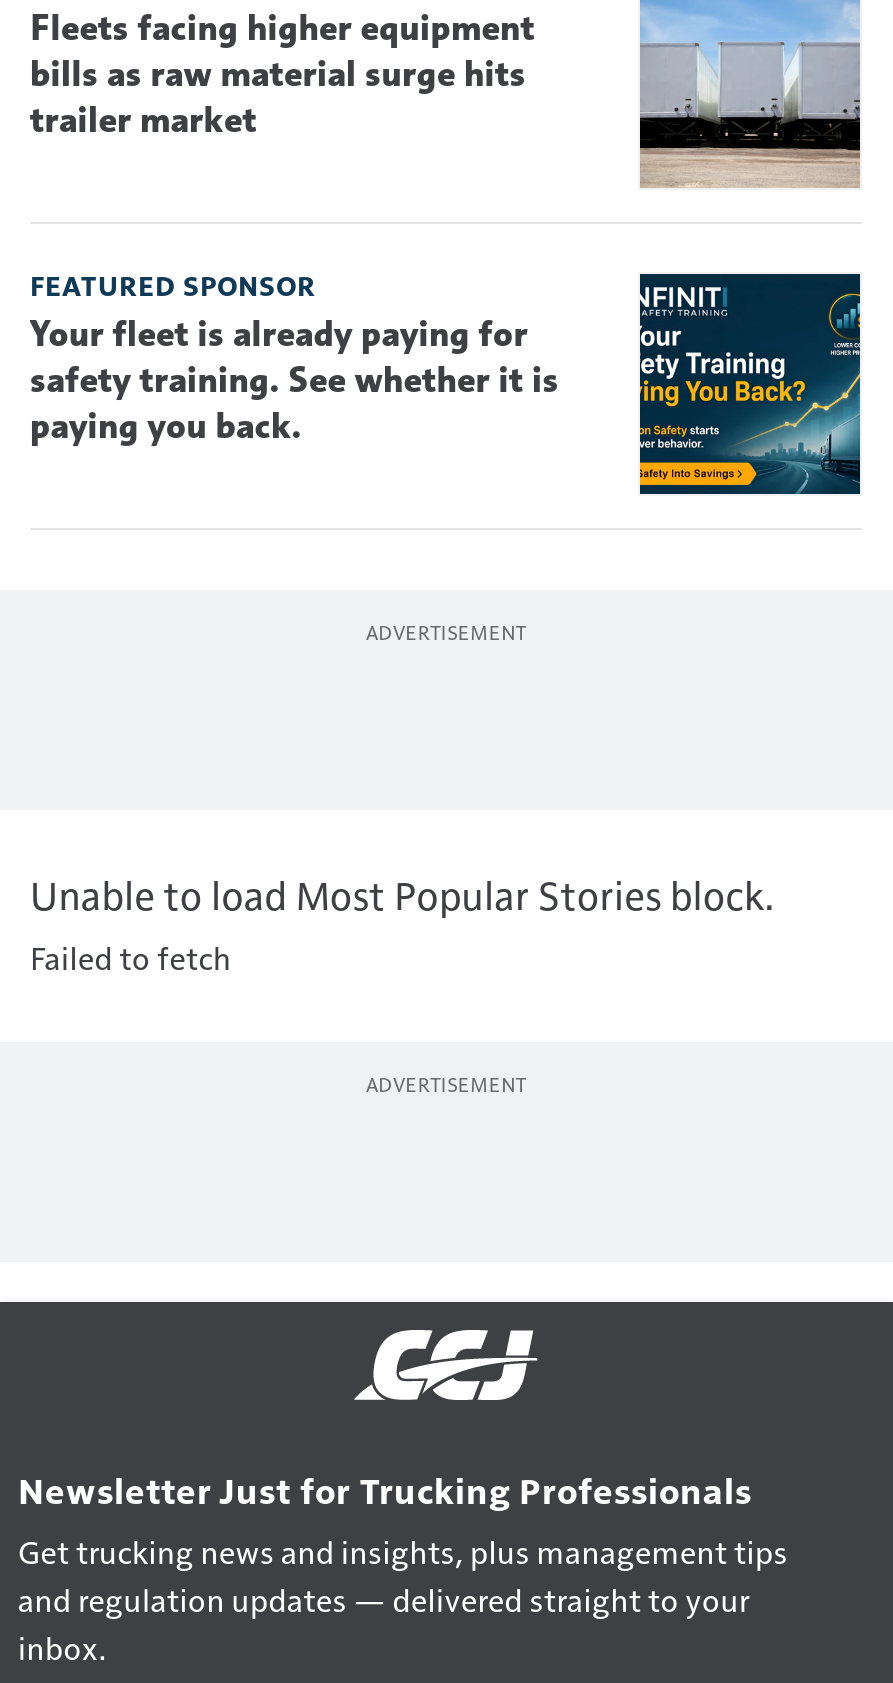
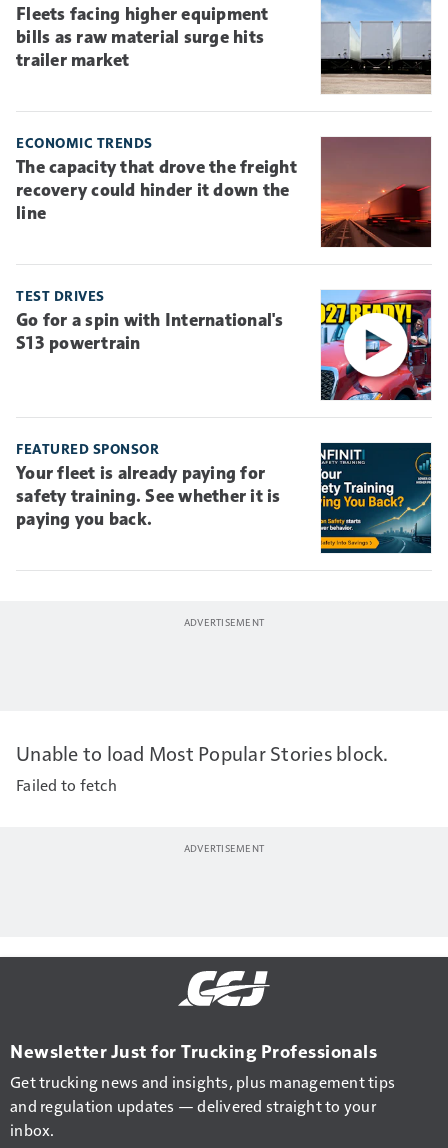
none -> [16,134,432,248] [image] | ECONOMIC TRENDS | The capacity that drove the freight | recovery could hinder it down the | line
none -> [16,287,432,401] [image] | TEST DRIVES | Go for a spin with International's | S13 powertrain

